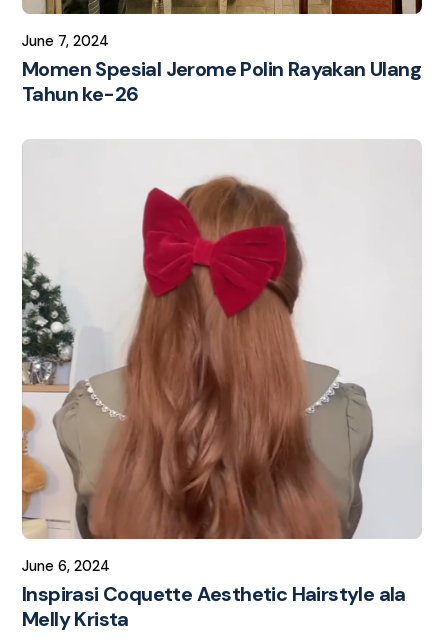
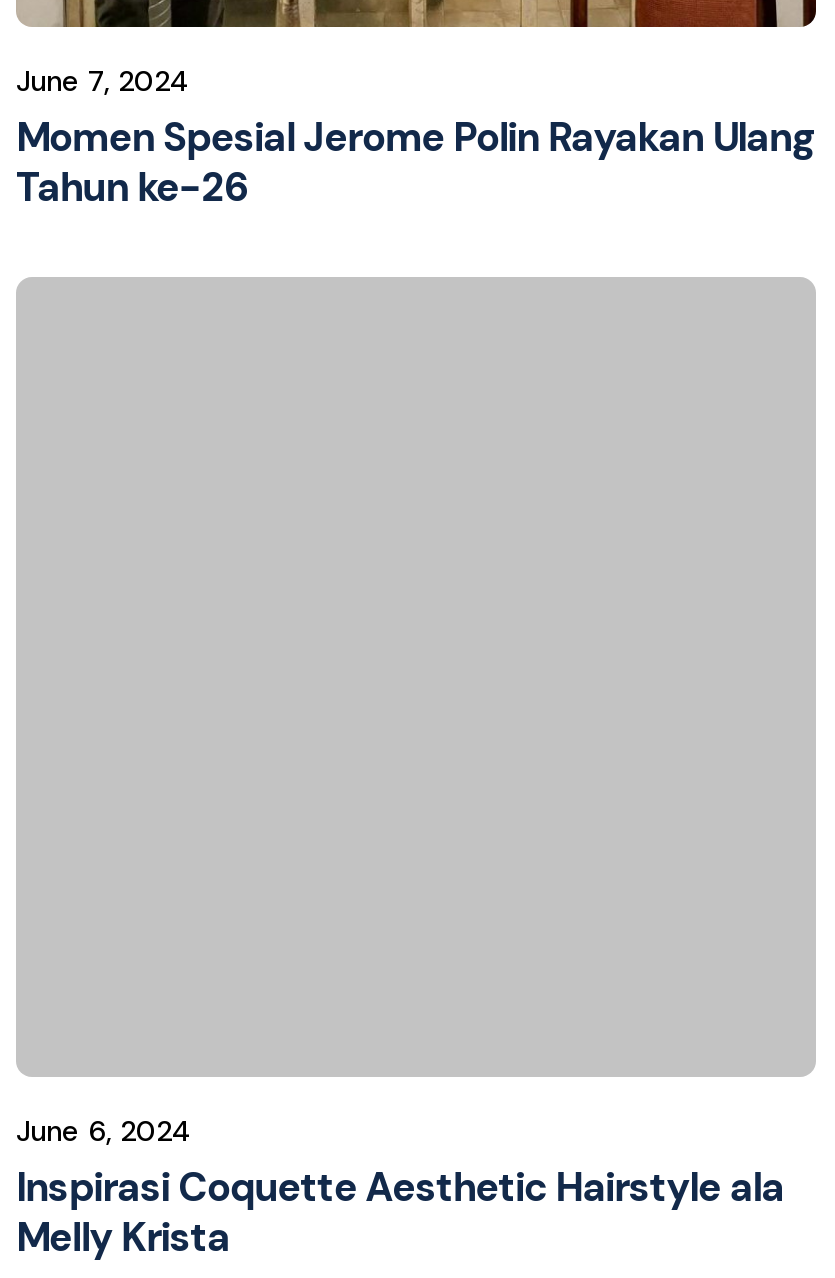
[22,141,419,540] [image] -> none

